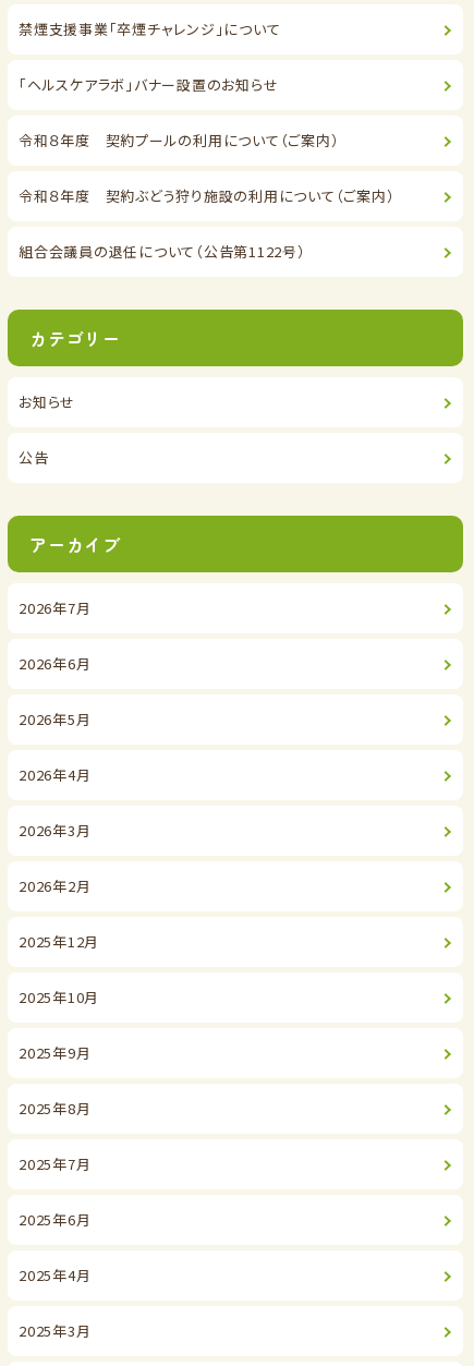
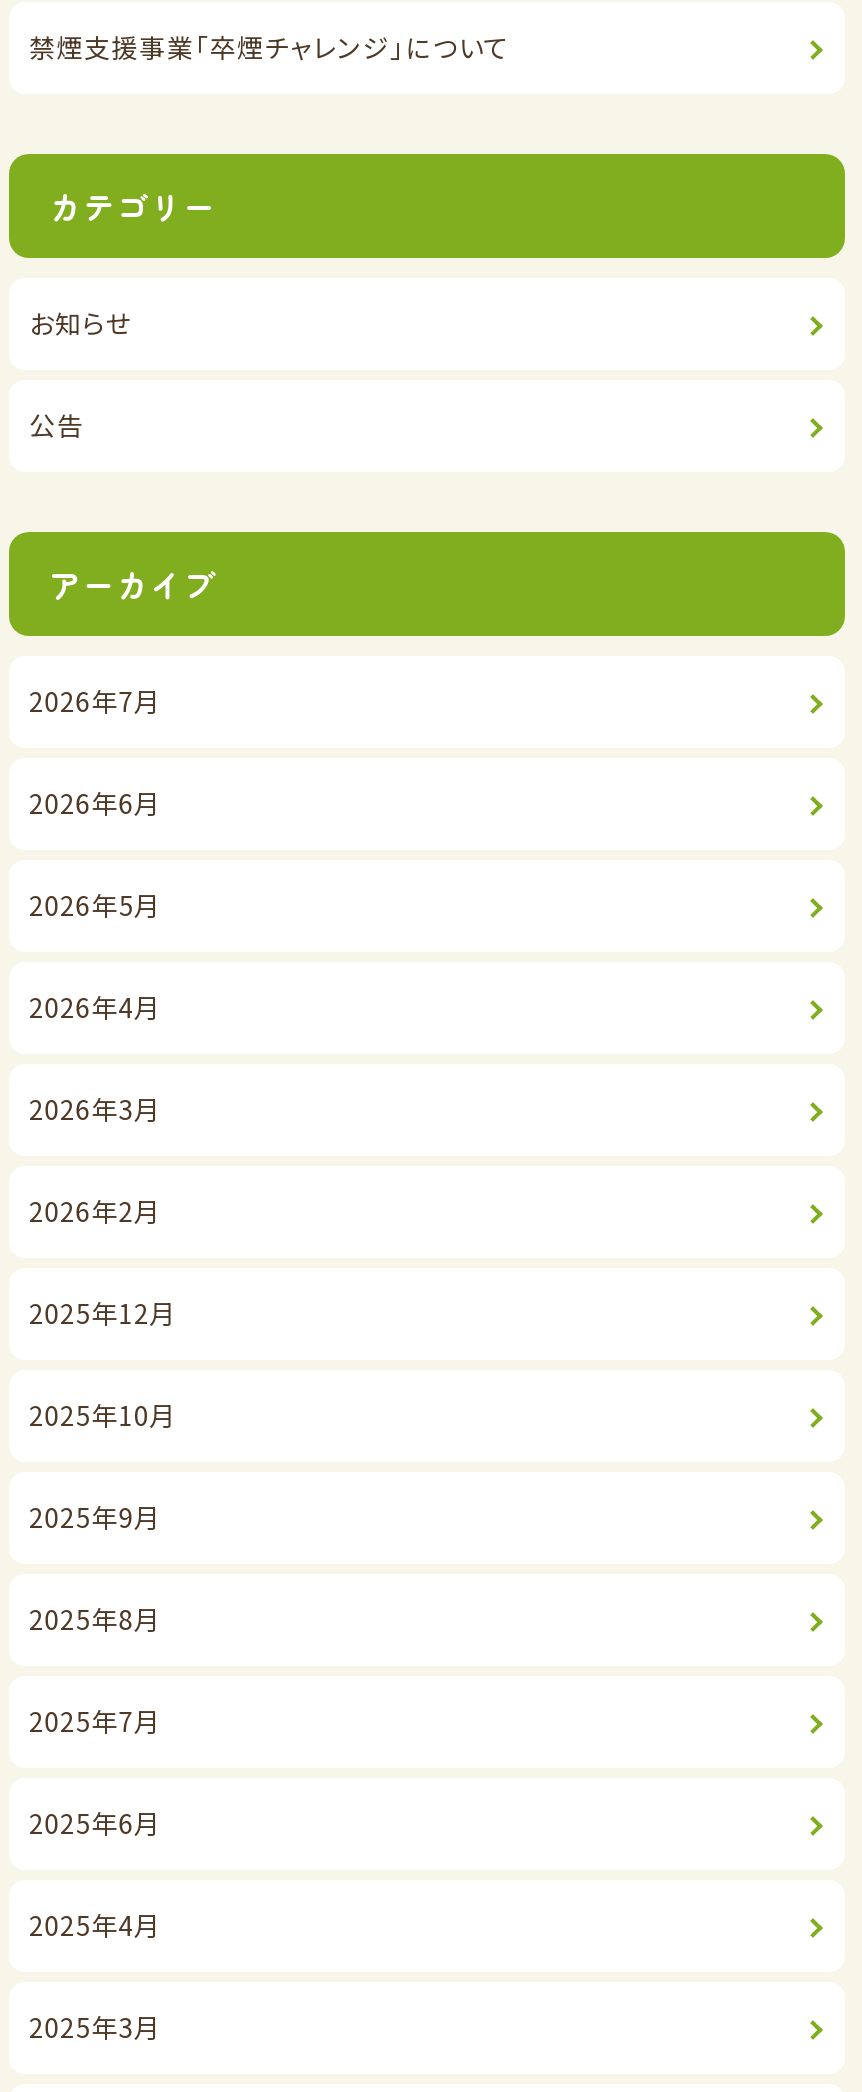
[19,74,395,262] 「ヘルスケアラボ」バナー設置のお知らせ | 令和８年度 契約プールの利用について（ご案内） | 令和８年度 契約ぶどう狩り施設の利用について（ご案内） | 組合会議員の退任について（公告第1122号） -> none

